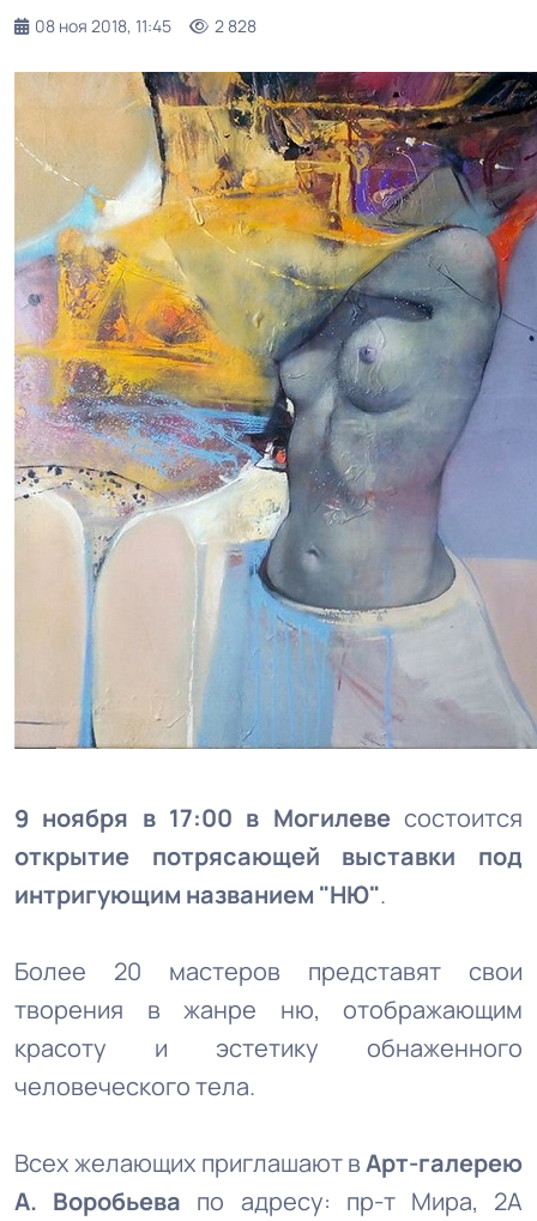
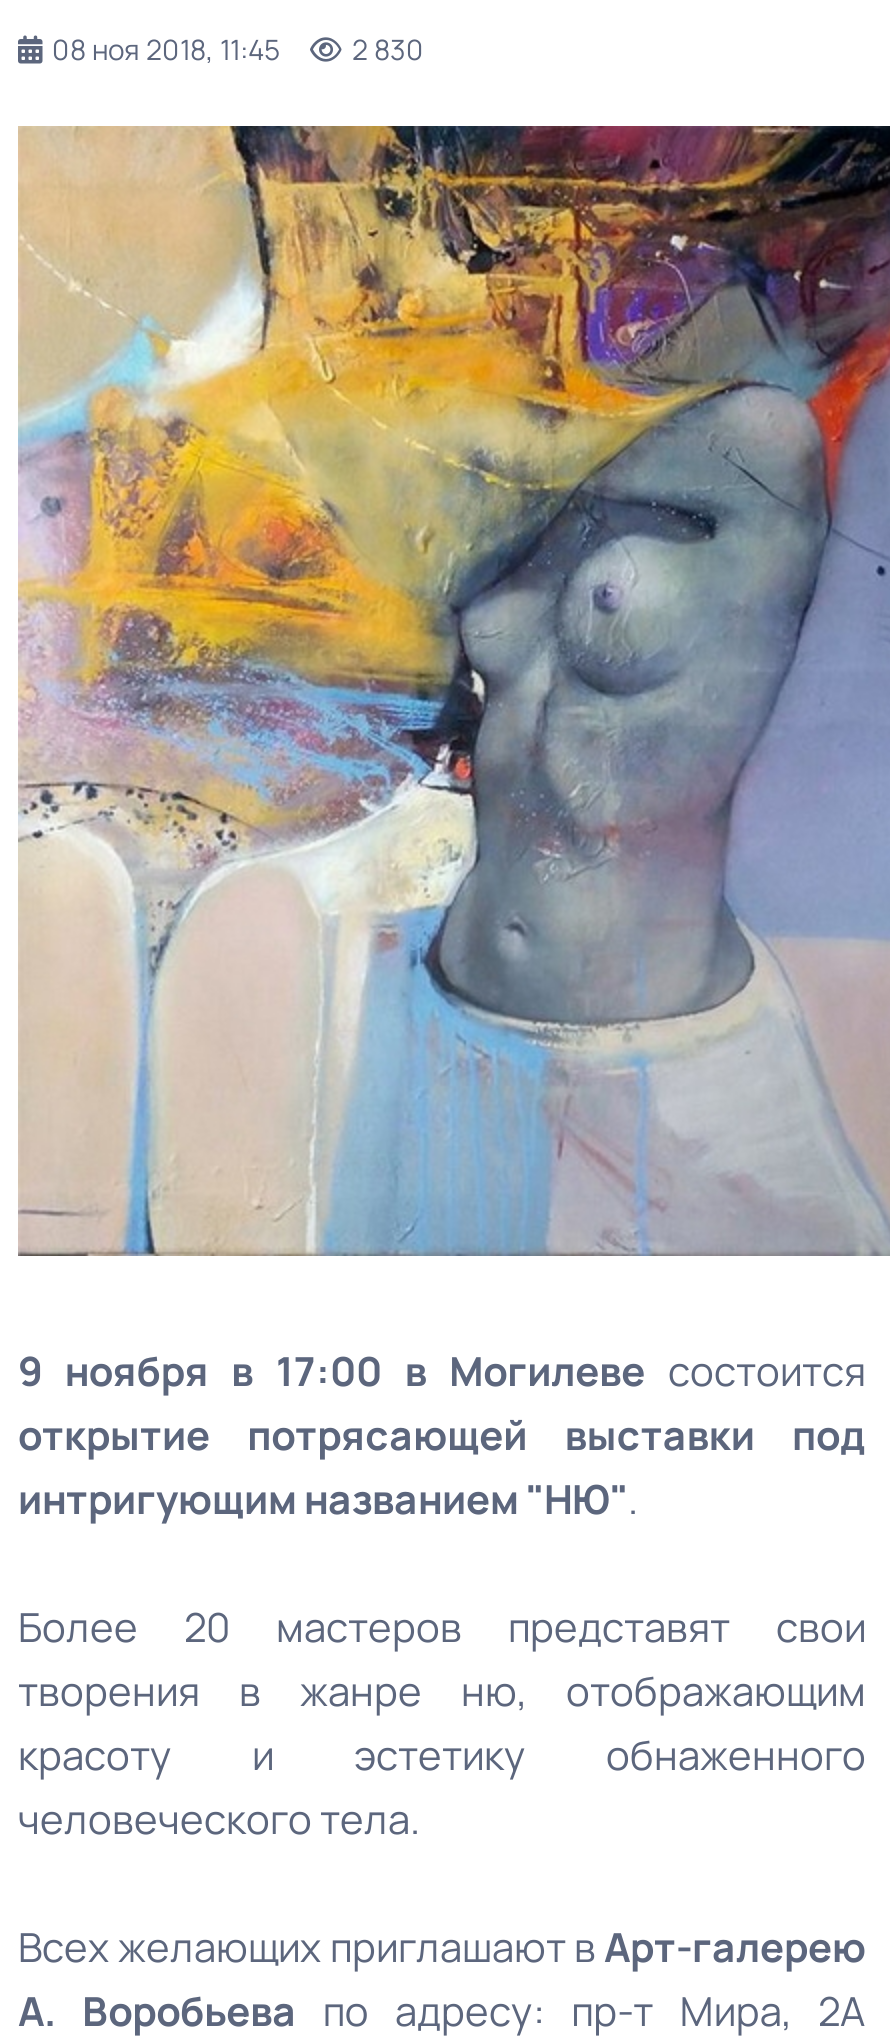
[35,14,257,37] 08 ноя 2018, 11:45 2 828 -> [52,30,424,68] 08 ноя 2018, 11:45 2 830

